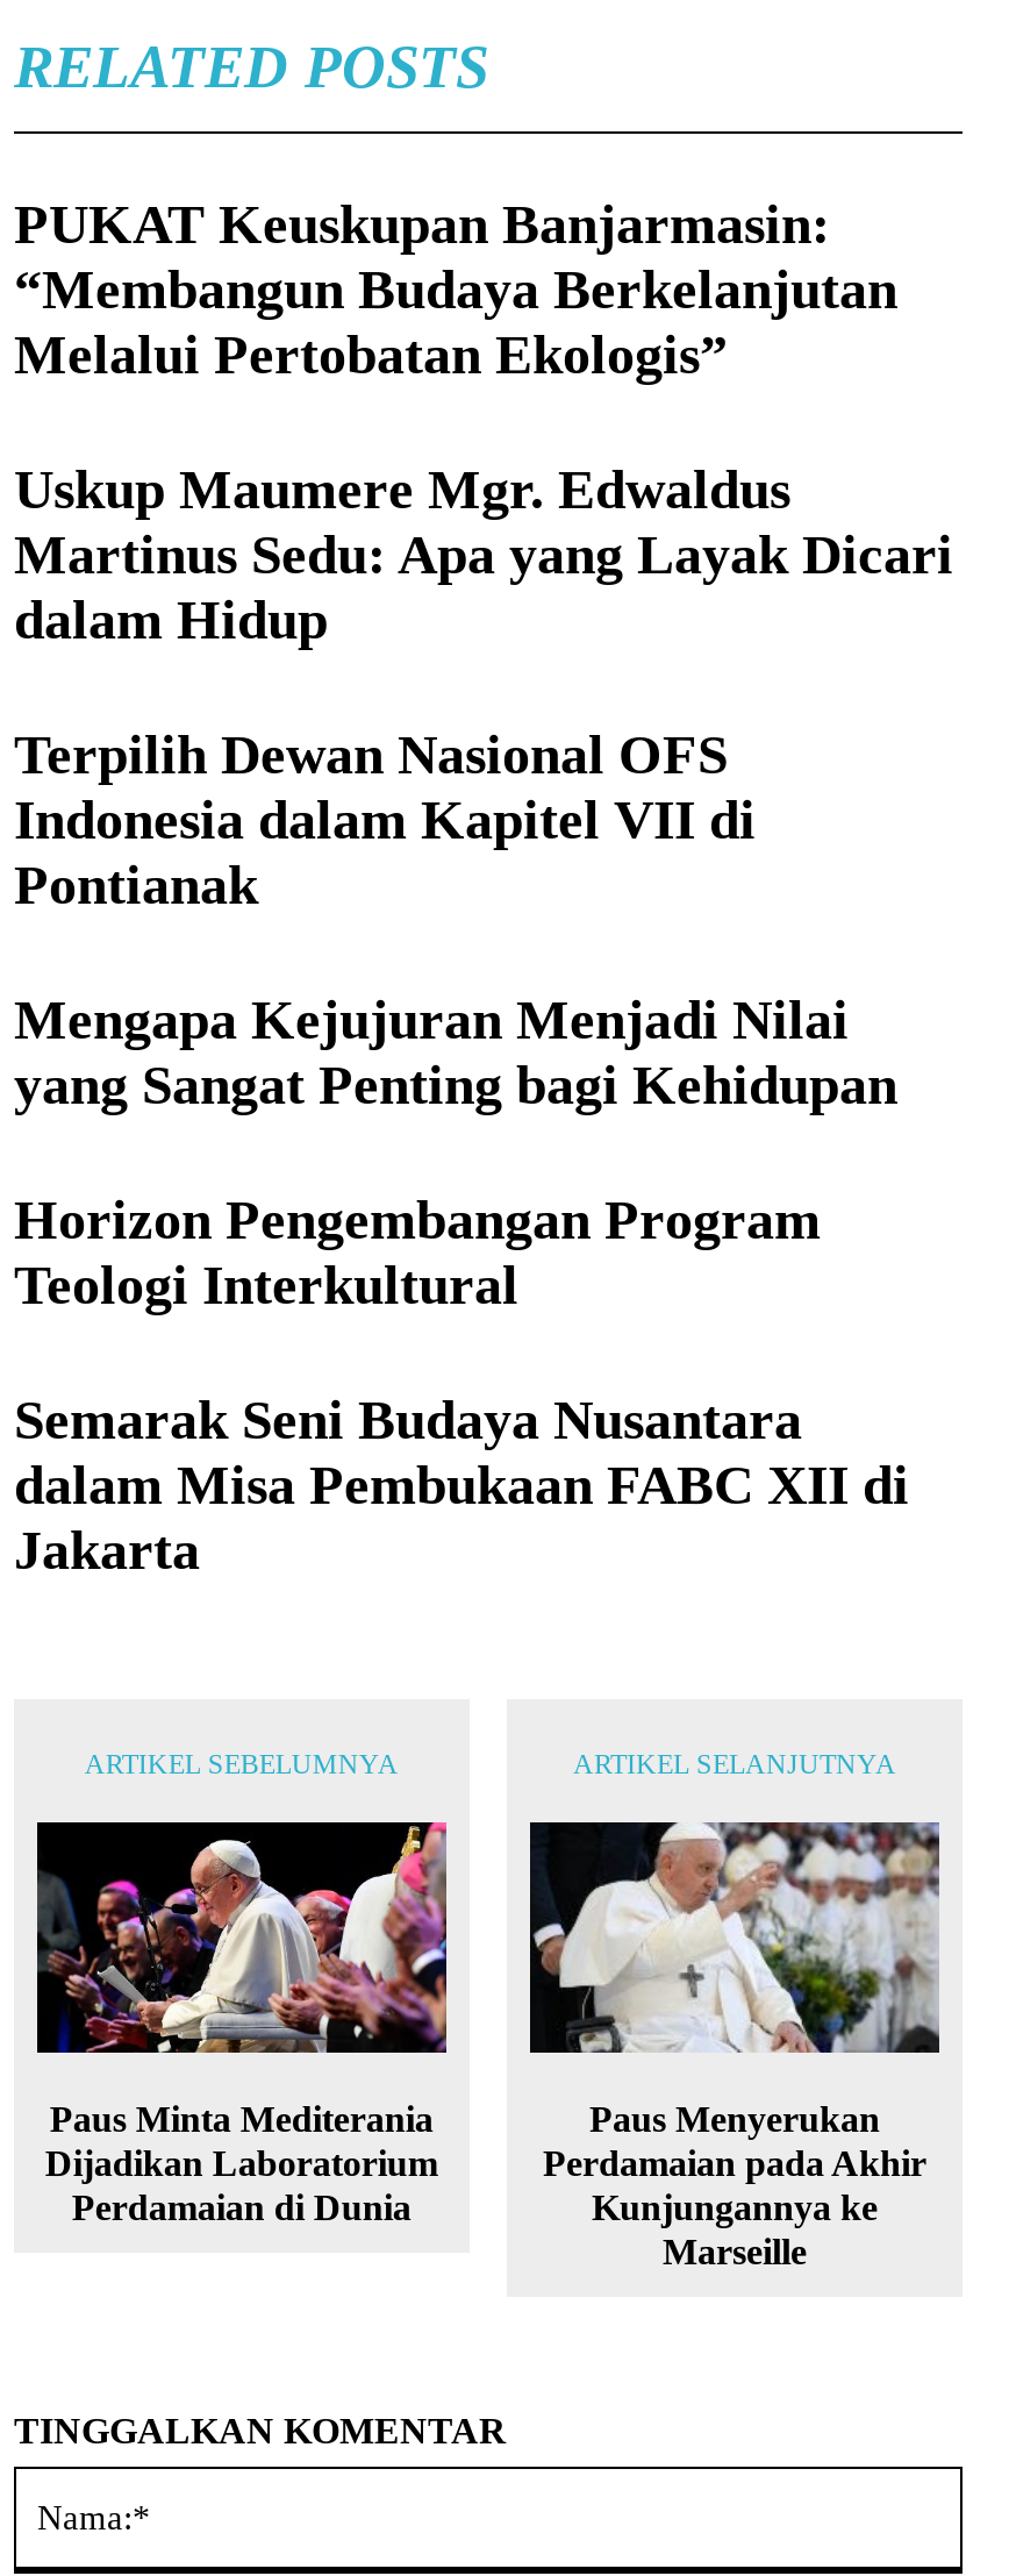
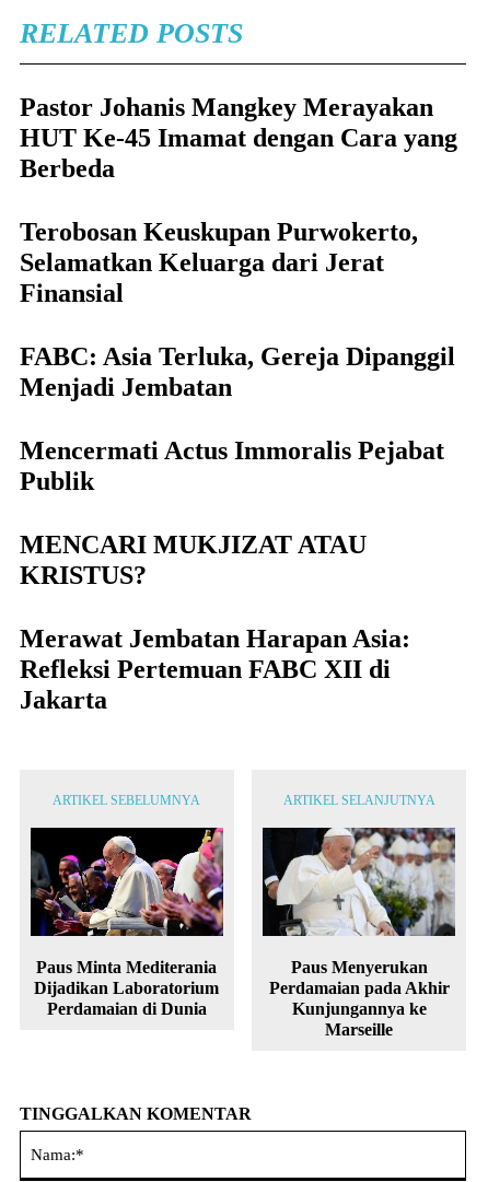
[14,194,897,385] PUKAT Keuskupan Banjarmasin: | “Membangun Budaya Berkelanjutan | Melalui Pertobatan Ekologis” -> [20,93,457,183] Pastor Johanis Mangkey Merayakan | HUT Ke-45 Imamat dengan Cara yang | Berbeda
[14,460,953,650] Uskup Maumere Mgr. Edwaldus | Martinus Sedu: Apa yang Layak Dicari | dalam Hidup -> [20,218,418,307] Terobosan Keuskupan Purwokerto, | Selamatkan Keluarga dari Jerat | Finansial
[14,725,756,915] Terpilih Dewan Nasional OFS | Indonesia dalam Kapitel VII di | Pontianak -> [20,342,455,401] FABC: Asia Terluka, Gereja Dipanggil | Menjadi Jembatan
[14,990,897,1116] Mengapa Kejujuran Menjadi Nilai | yang Sangat Penting bagi Kehidupan -> [20,436,444,495] Mencermati Actus Immoralis Pejabat | Publik
[14,1190,821,1316] Horizon Pengembangan Program | Teologi Interkultural -> [20,530,367,589] MENCARI MUKJIZAT ATAU | KRISTUS?
[14,1390,909,1516] Semarak Seni Budaya Nusantara | dalam Misa Pembukaan FABC XII di -> [20,624,410,684] Merawat Jembatan Harapan Asia: | Refleksi Pertemuan FABC XII di

